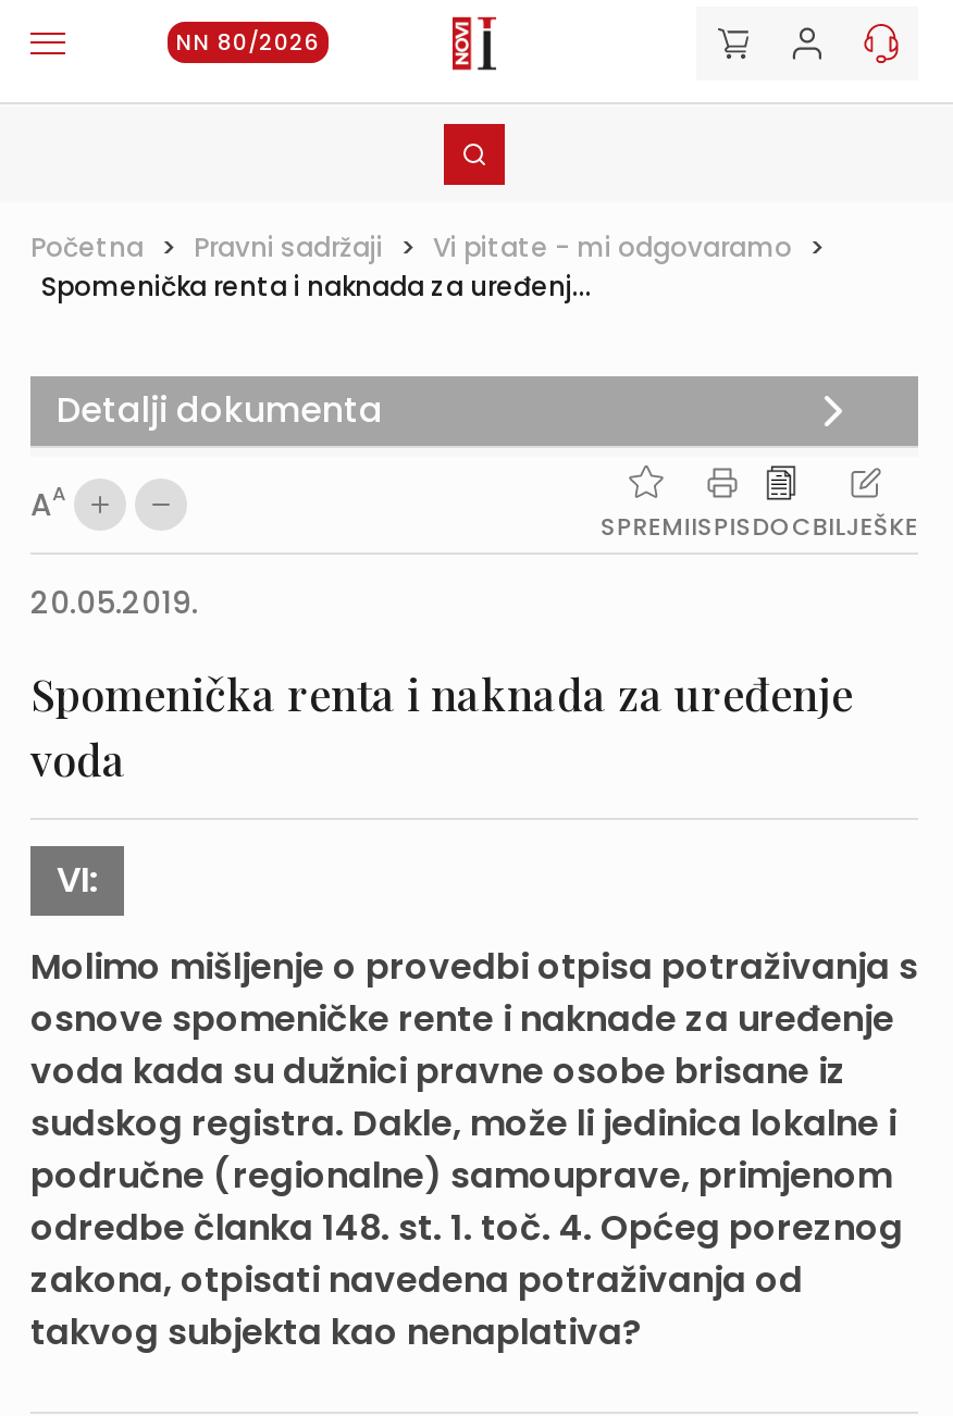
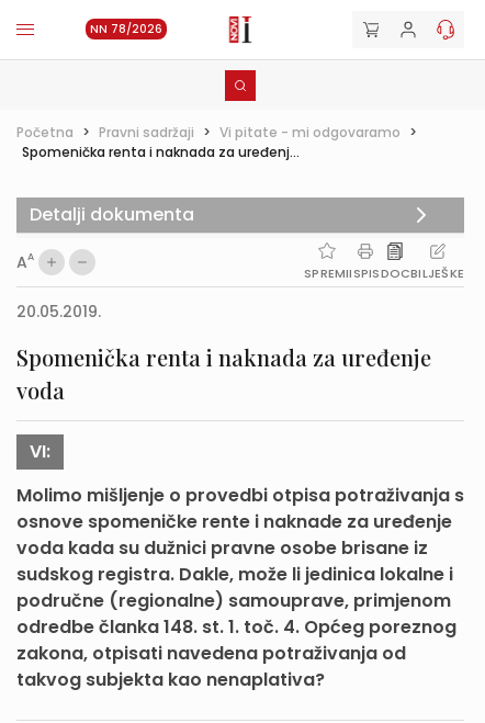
[176,26,320,59] NN 80/2026 -> [90,21,162,37] NN 78/2026

